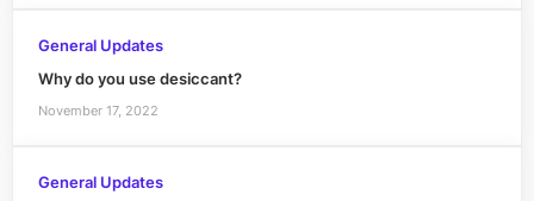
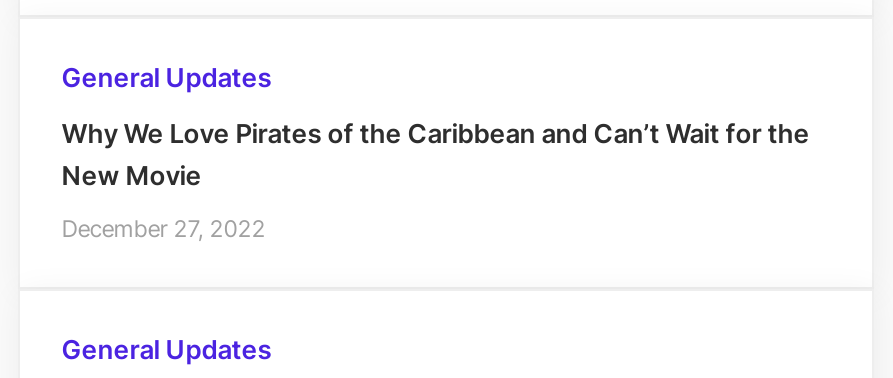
[38,70,242,88] Why do you use desiccant? -> [62,119,810,191] Why We Love Pirates of the Caribbean and Can’t Wait for the | New Movie
[38,102,158,119] November 17, 2022 -> [62,214,266,242] December 27, 2022

